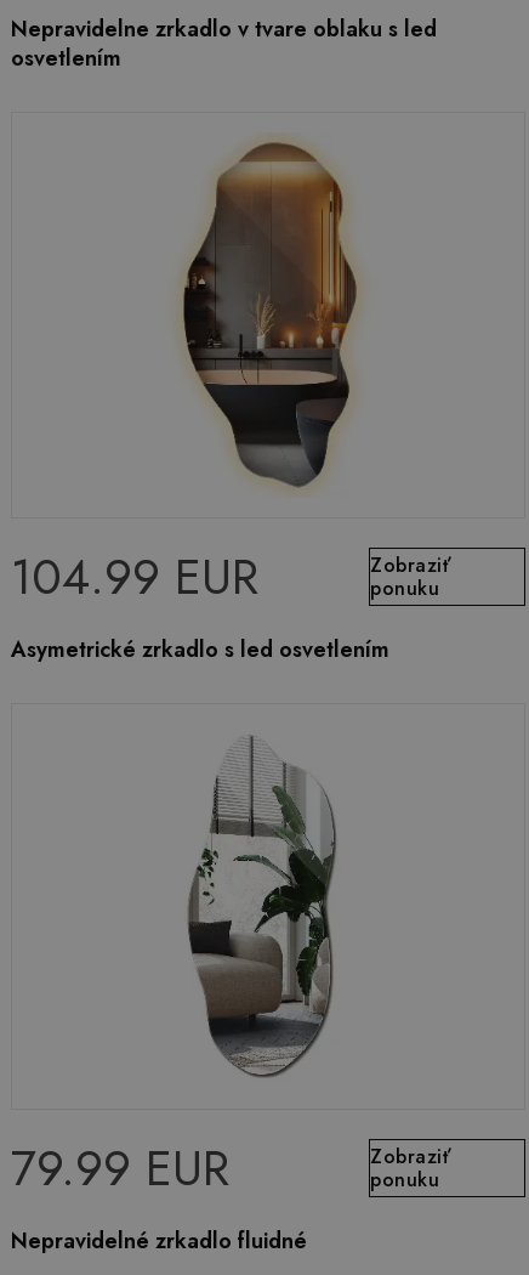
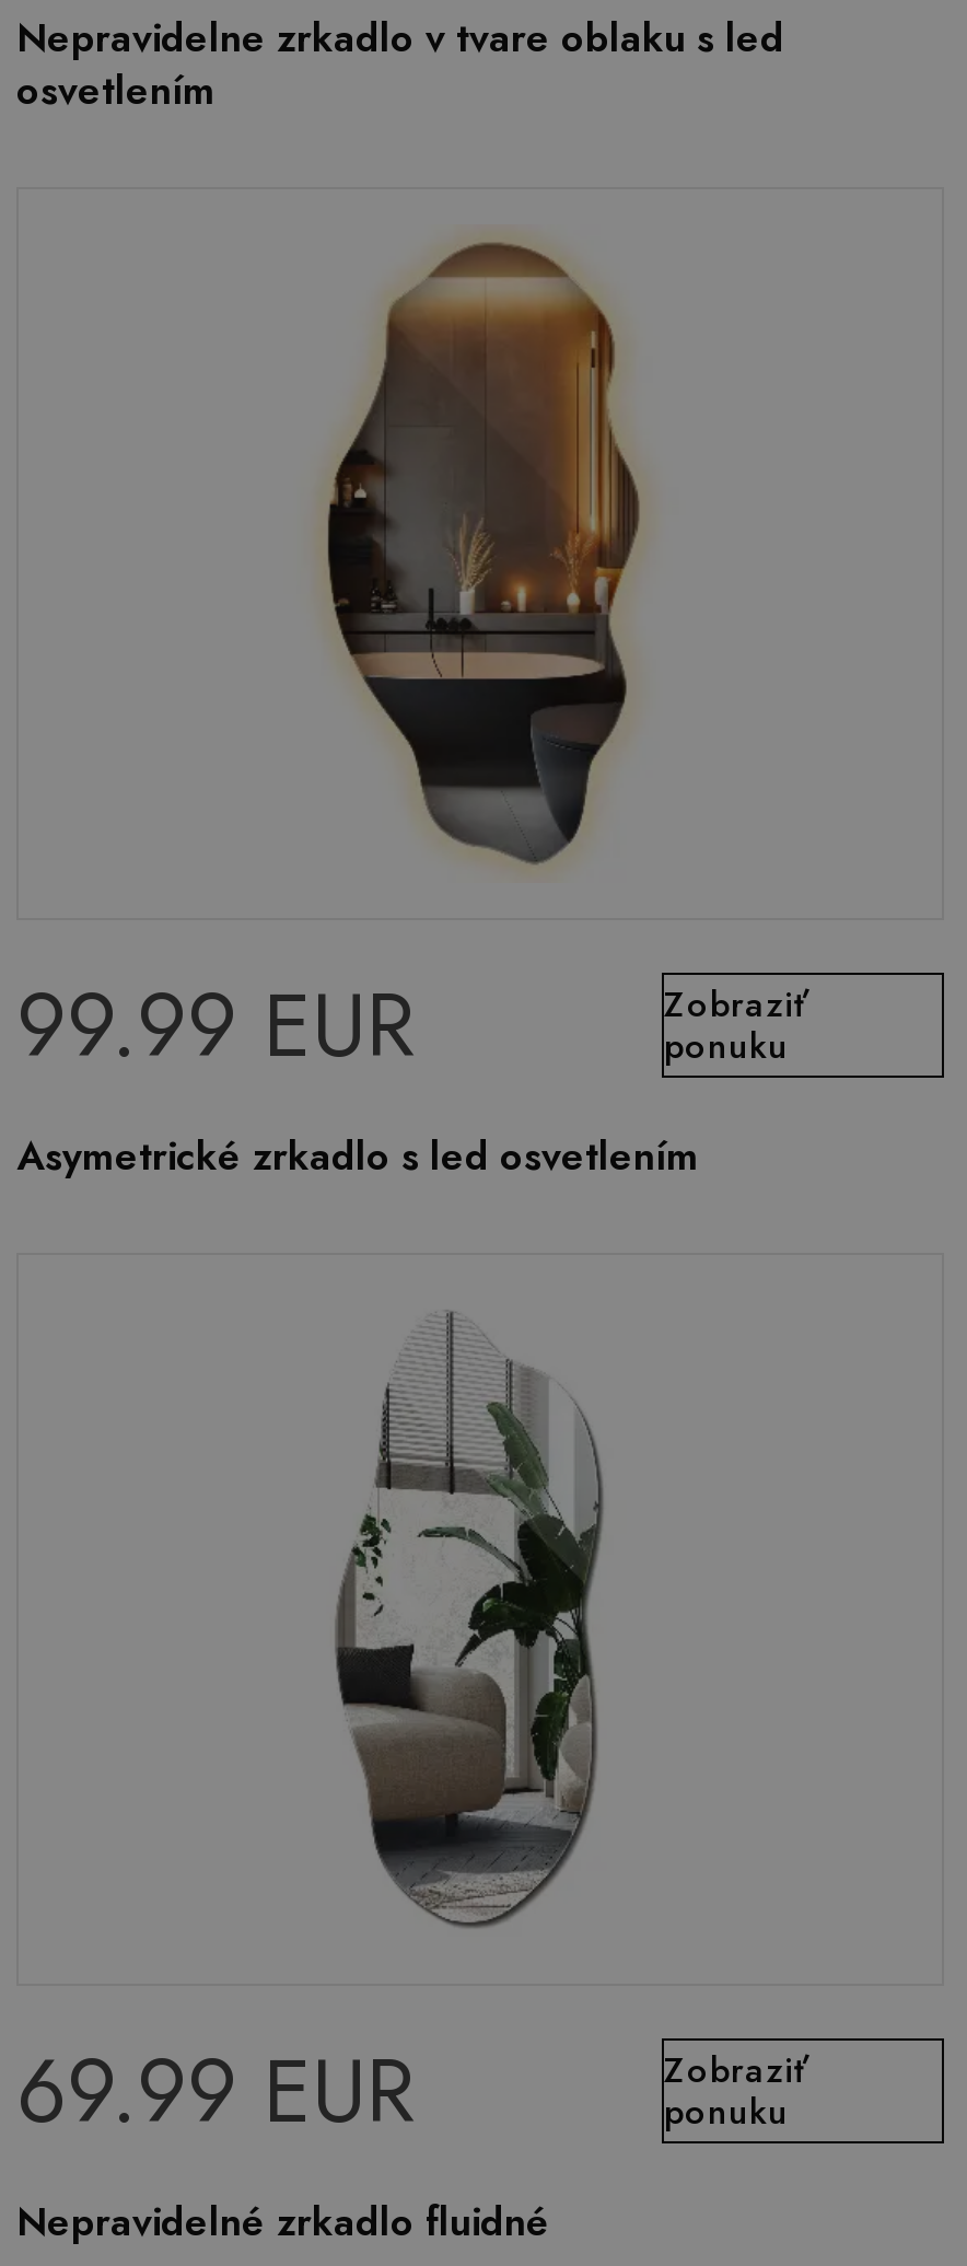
[11,542,258,612] 104.99 EUR -> [16,962,415,1089] 99.99 EUR
[11,1133,229,1203] 79.99 EUR -> [16,2027,415,2154] 69.99 EUR

